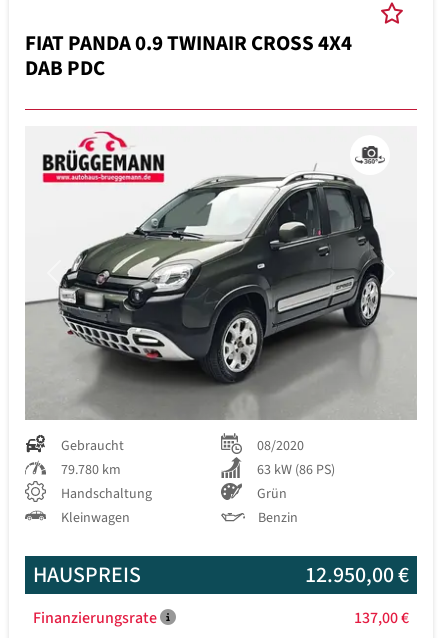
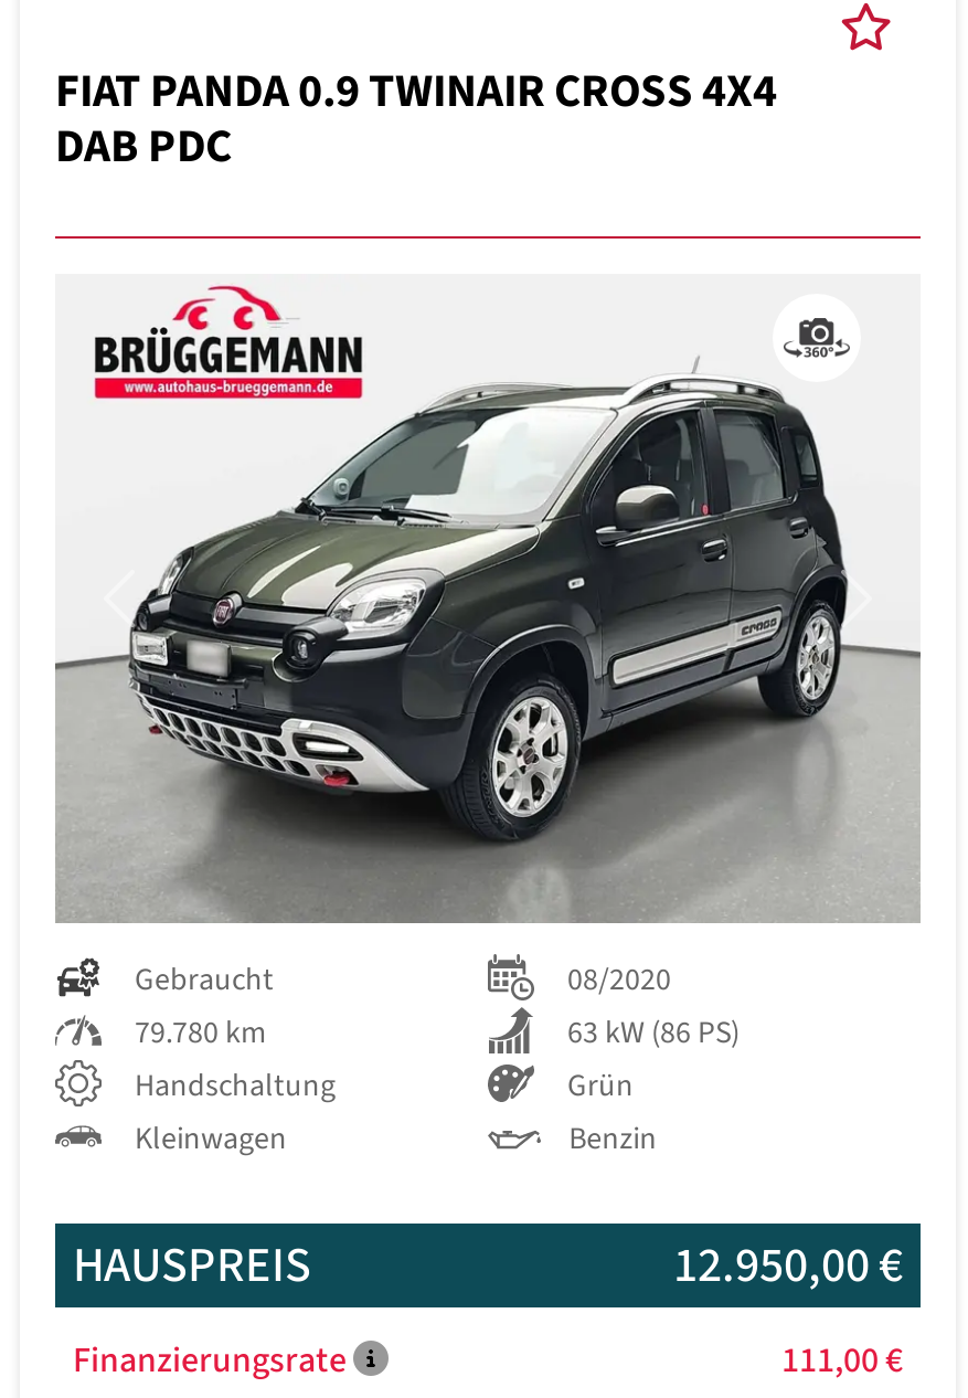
[354,607,409,629] 137,00 € -> [781,1336,903,1385] 111,00 €

